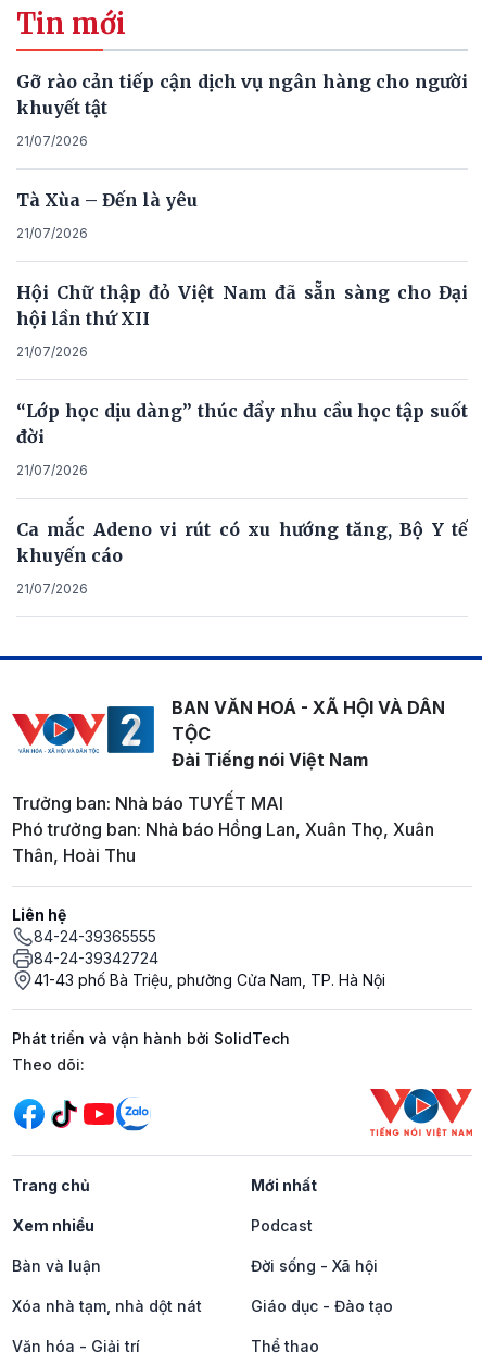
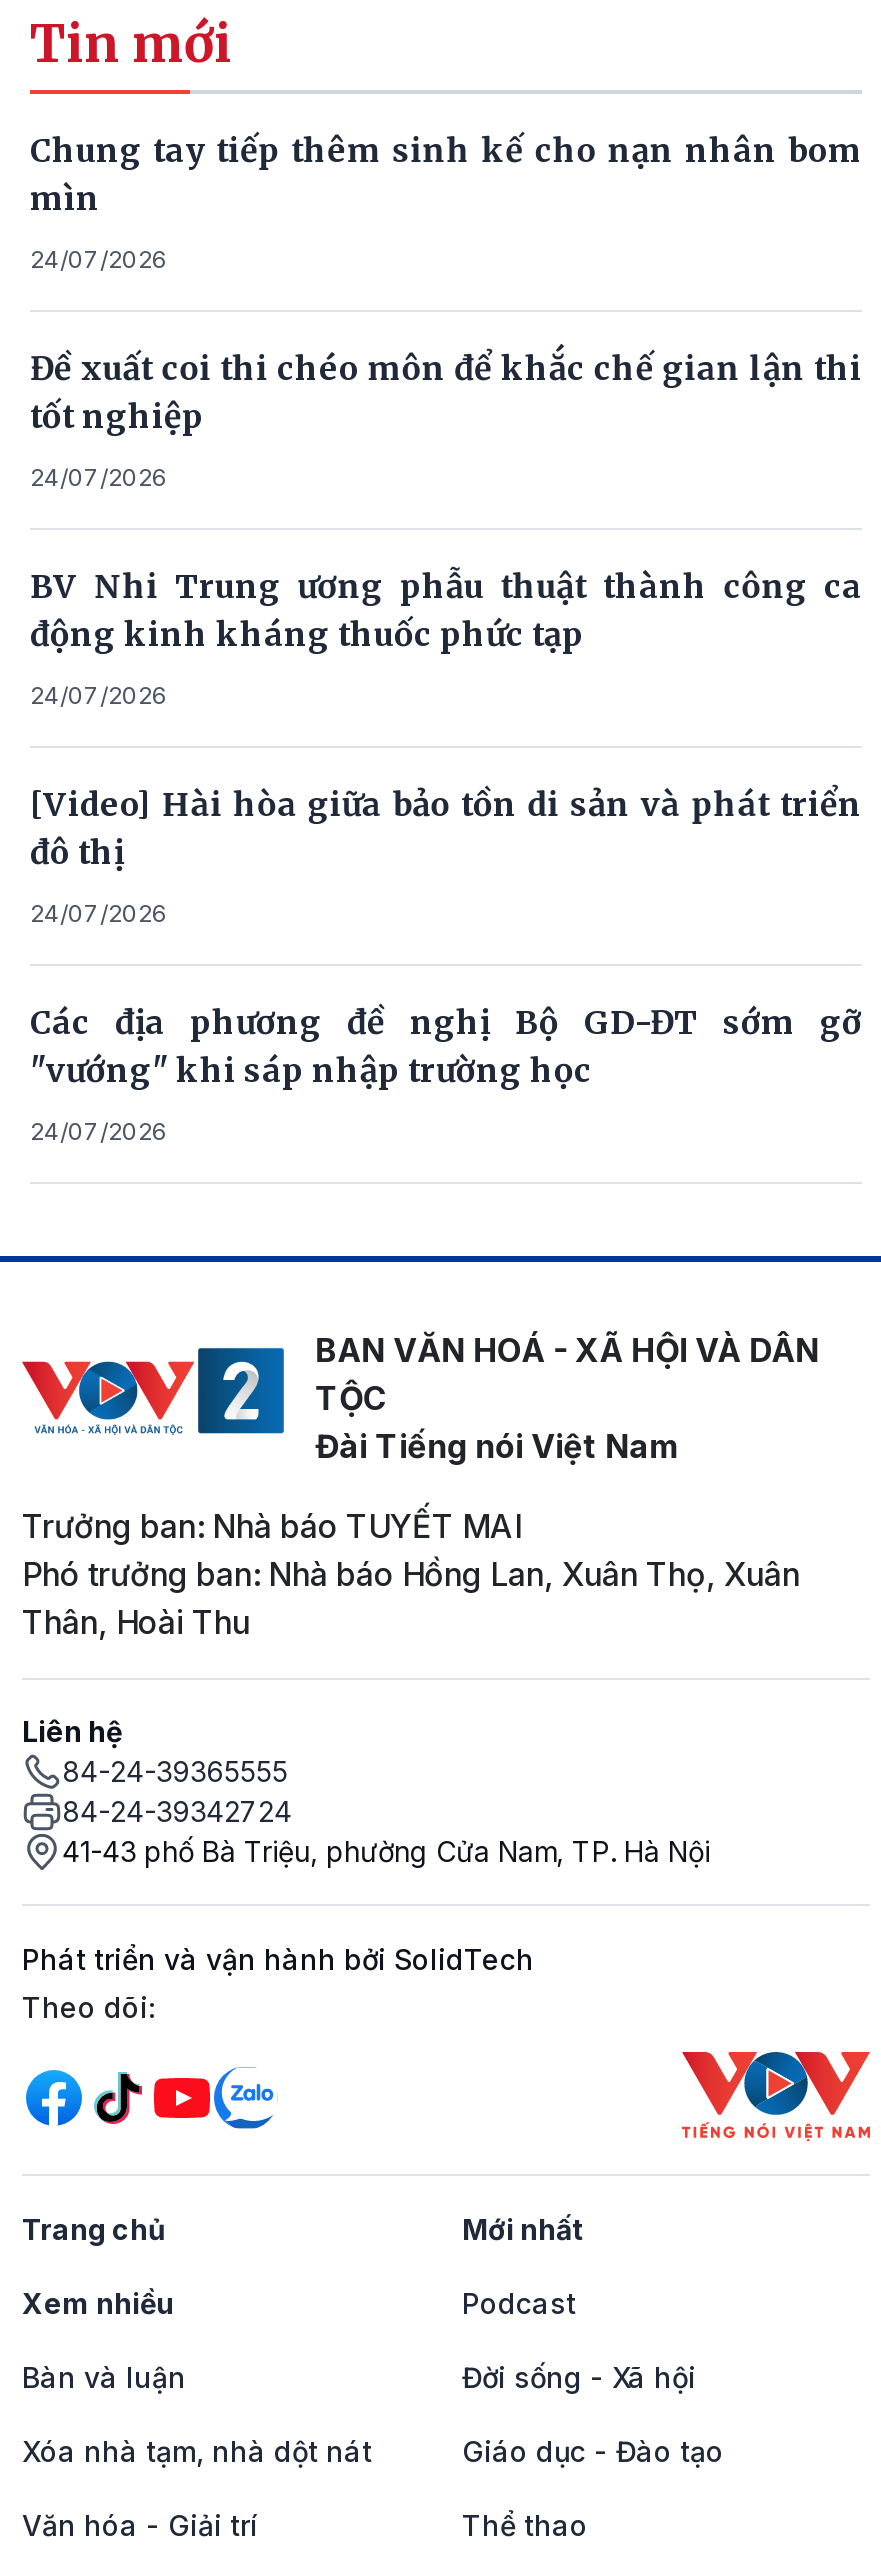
[16,71,468,118] Gỡ rào cản tiếp cận dịch vụ ngân hàng cho người | khuyết tật -> [30,130,862,218] Chung tay tiếp thêm sinh kế cho nạn nhân bom | mìn
[16,132,88,149] 21/07/2026 -> [30,244,168,274] 24/07/2026
[16,189,198,211] Tà Xùa – Đến là yêu -> [30,348,862,436] Đề xuất coi thi chéo môn để khắc chế gian lận thi | tốt nghiệp
[16,225,88,241] 21/07/2026 -> [30,462,168,492] 24/07/2026
[16,281,468,329] Hội Chữ thập đỏ Việt Nam đã sẵn sàng cho Đại | hội lần thứ XII -> [30,566,862,654] BV Nhi Trung ương phẫu thuật thành công ca | động kinh kháng thuốc phức tạp
[16,343,88,360] 21/07/2026 -> [30,680,168,710] 24/07/2026
[16,400,468,448] “Lớp học dịu dàng” thúc đẩy nhu cầu học tập suốt | đời -> [30,784,862,872] [Video] Hài hòa giữa bảo tồn di sản và phát triển | đô thị
[16,462,88,478] 21/07/2026 -> [30,898,168,928] 24/07/2026
[16,518,468,566] Ca mắc Adeno vi rút có xu hướng tăng, Bộ Y tế | khuyến cáo -> [30,1002,862,1090] Các địa phương đề nghị Bộ GD-ĐT sớm gỡ | "vướng" khi sáp nhập trường học
[16,580,88,597] 21/07/2026 -> [30,1116,168,1146] 24/07/2026

